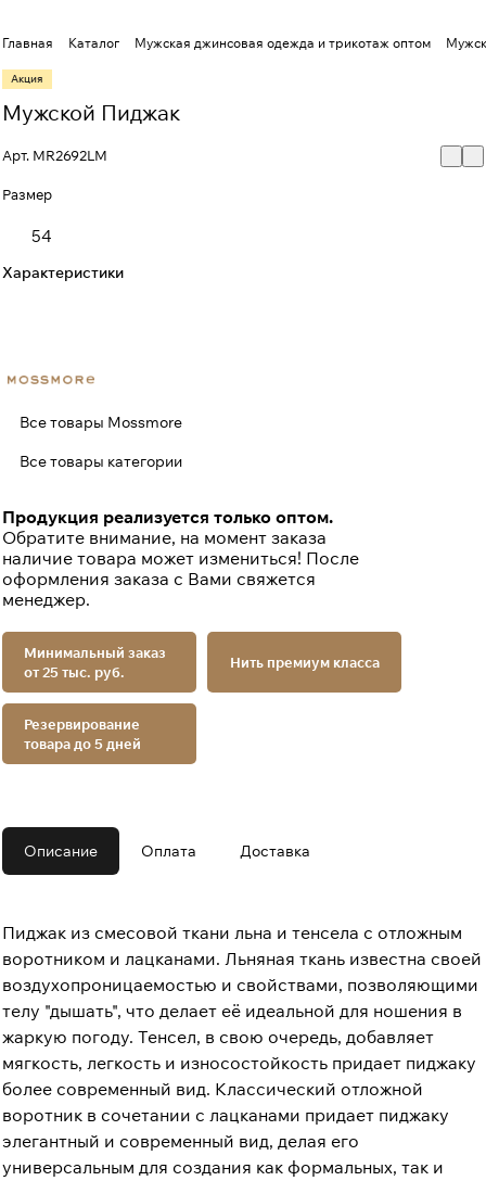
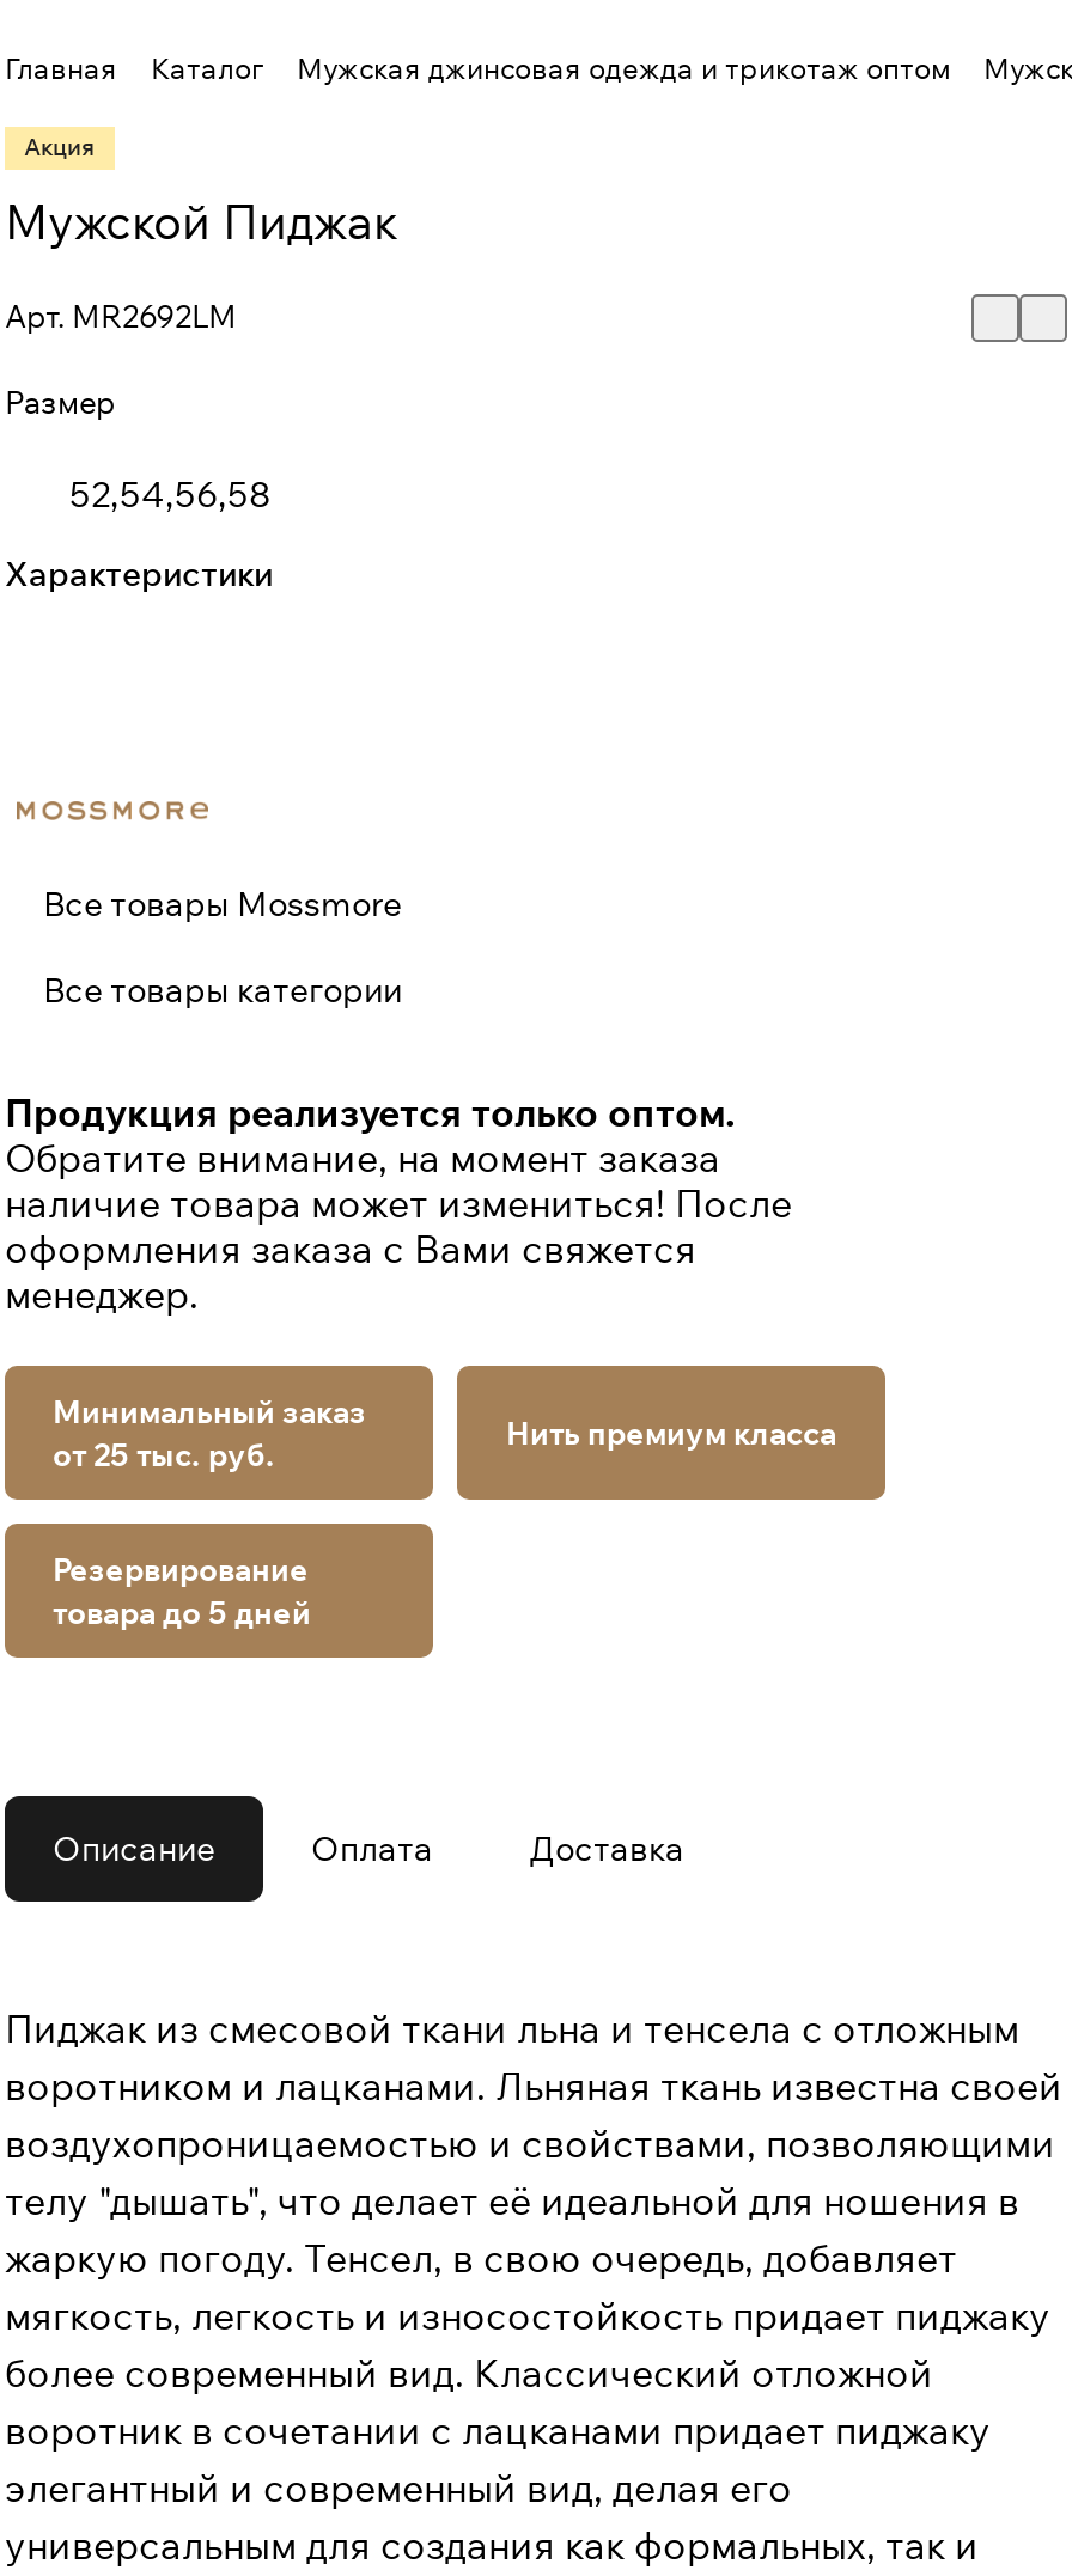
[31,226,52,246] 54 -> [69,471,270,517] 52,54,56,58

